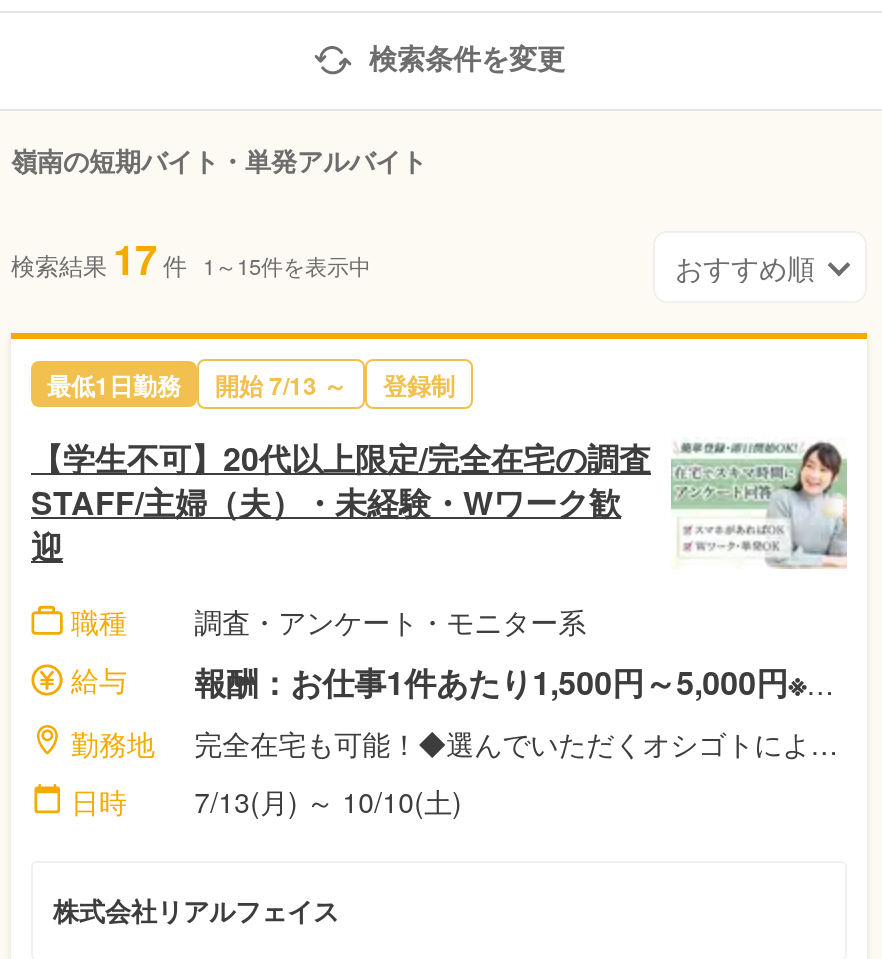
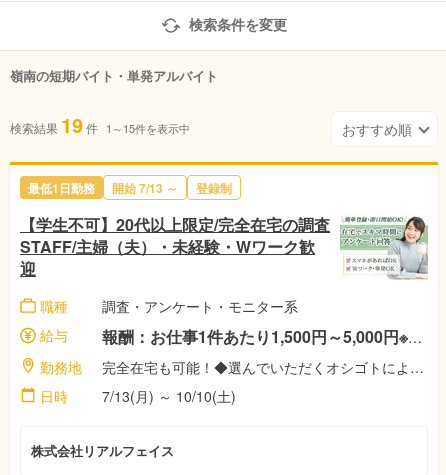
[11,229,371,287] 検索結果 17 件 1～15件を表示中 -> [10,110,190,139] 検索結果 19 件 1～15件を表示中

